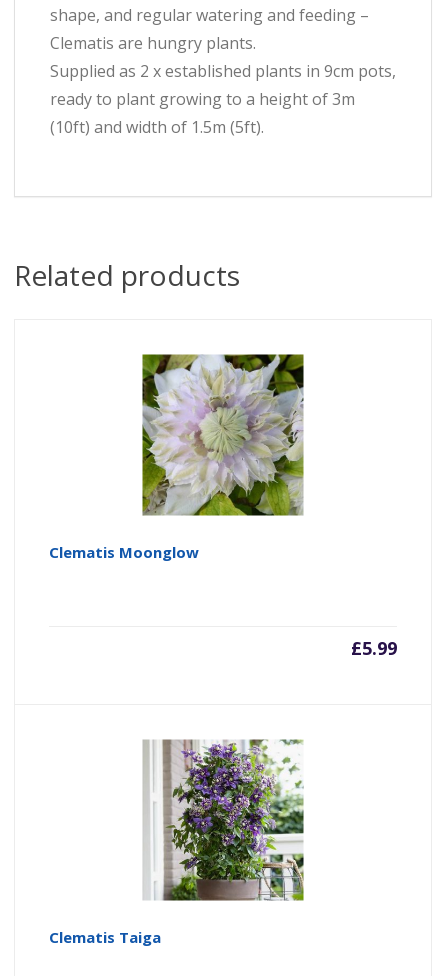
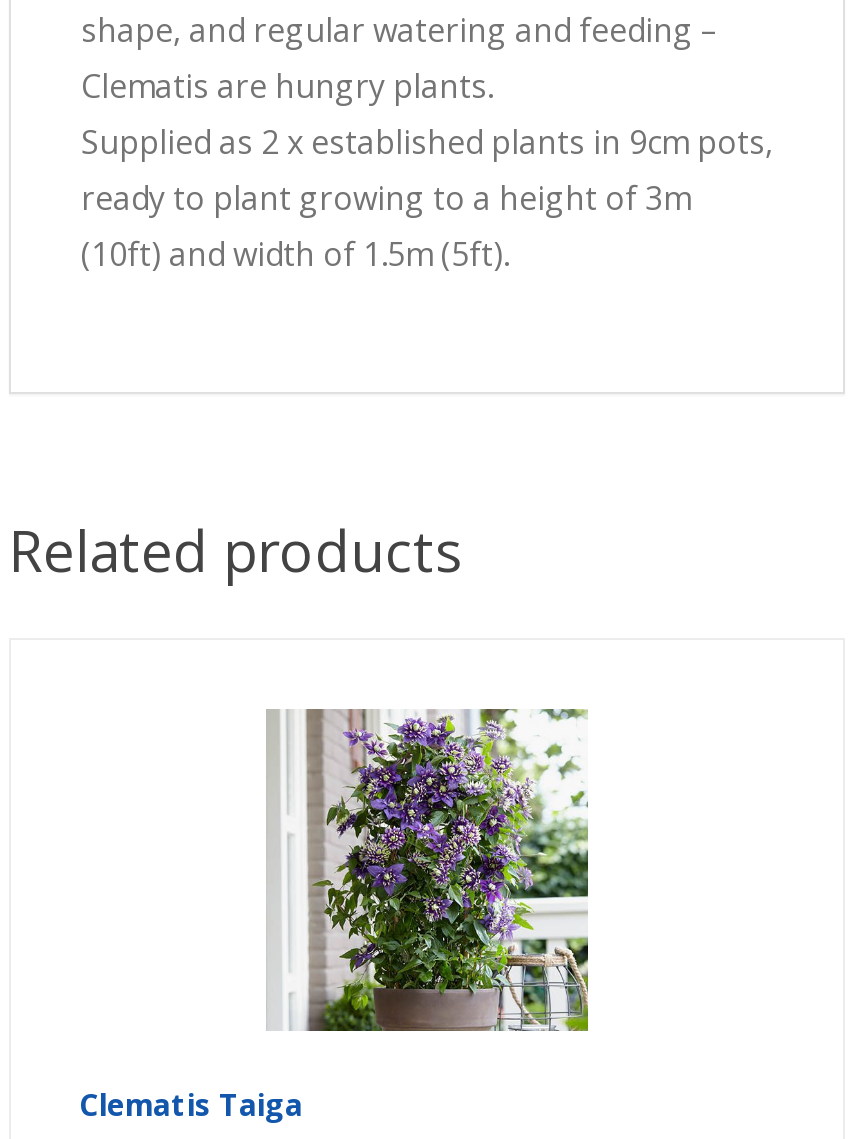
[49,353,305,562] [image] | Clematis Moonglow -> none
[351,636,397,660] £5.99 -> none

